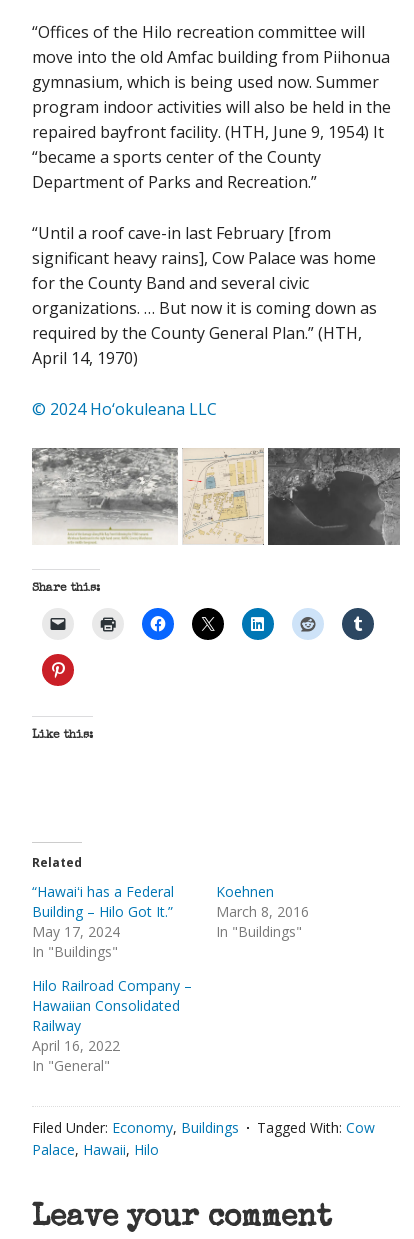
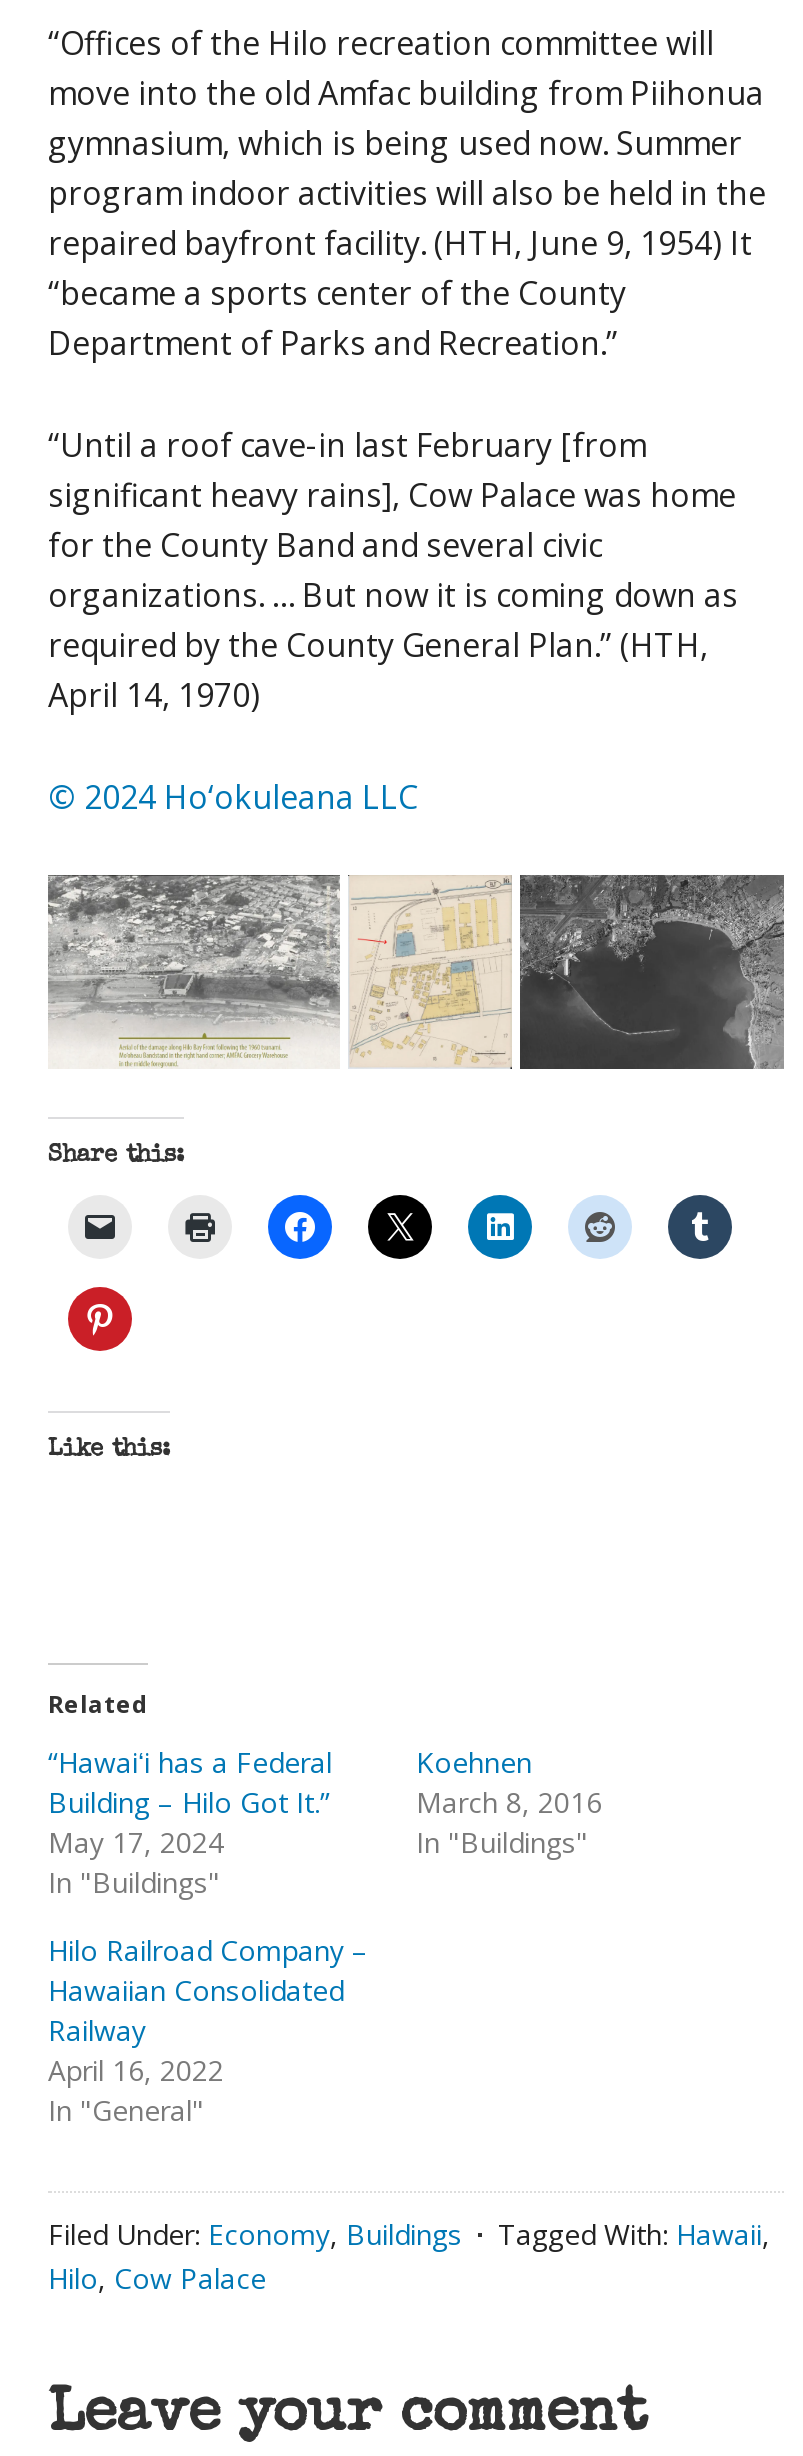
[32,1118,375,1159] Tagged With: Cow | Palace, Hawaii, Hilo -> [48,2215,770,2297] Tagged With: Hawaii, | Hilo, Cow Palace

